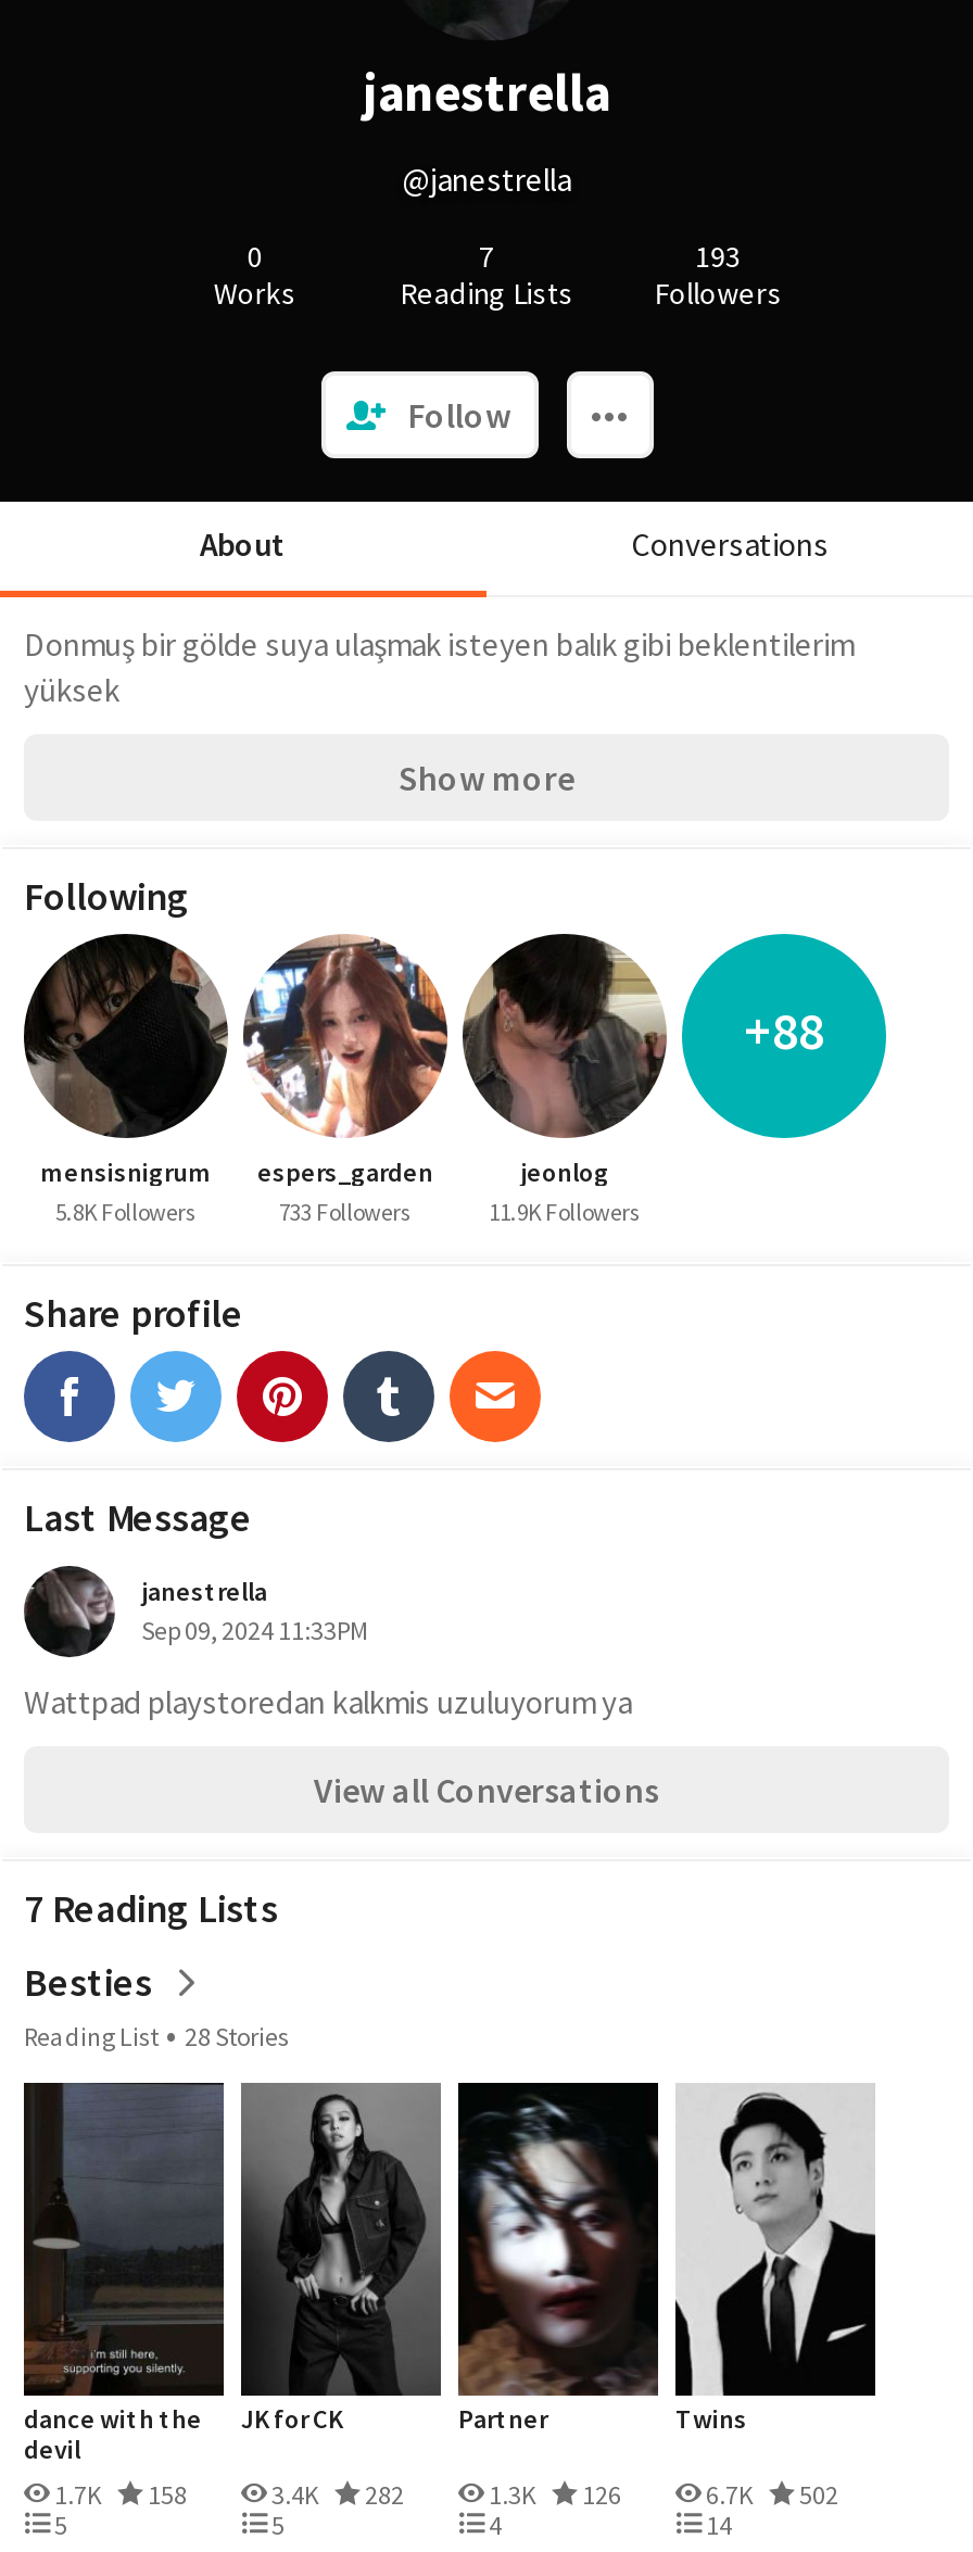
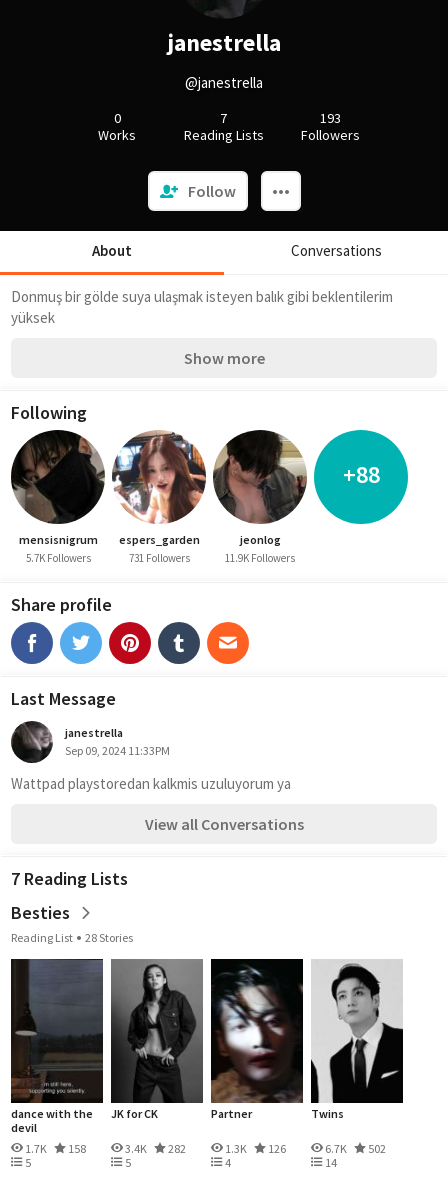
[55,1197,197,1227] 5.8K Followers -> [25,551,90,565] 5.7K Followers
[279,1197,412,1227] 733 Followers -> [128,551,189,565] 731 Followers

